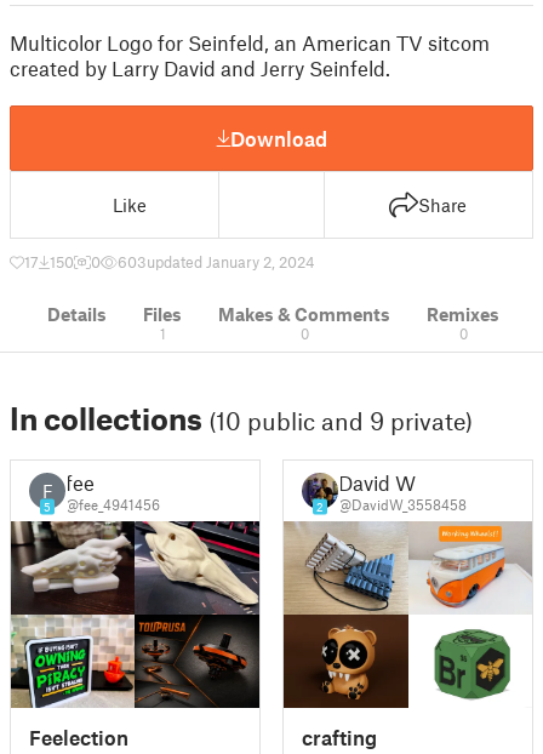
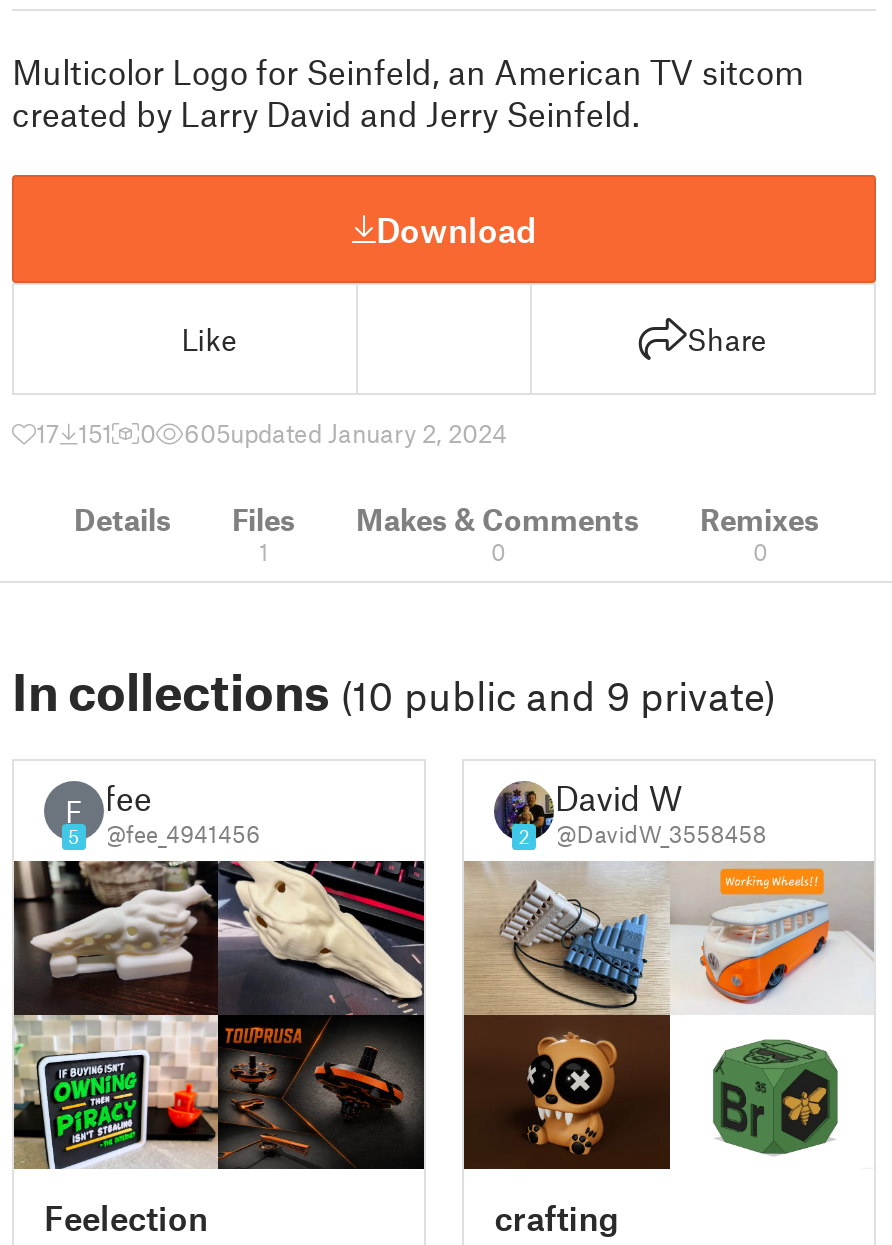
[24,252,74,272] 17 150 -> [36,417,112,449] 17 151
[118,252,315,272] 603updated January 2, 2024 -> [184,417,508,449] 605updated January 2, 2024

